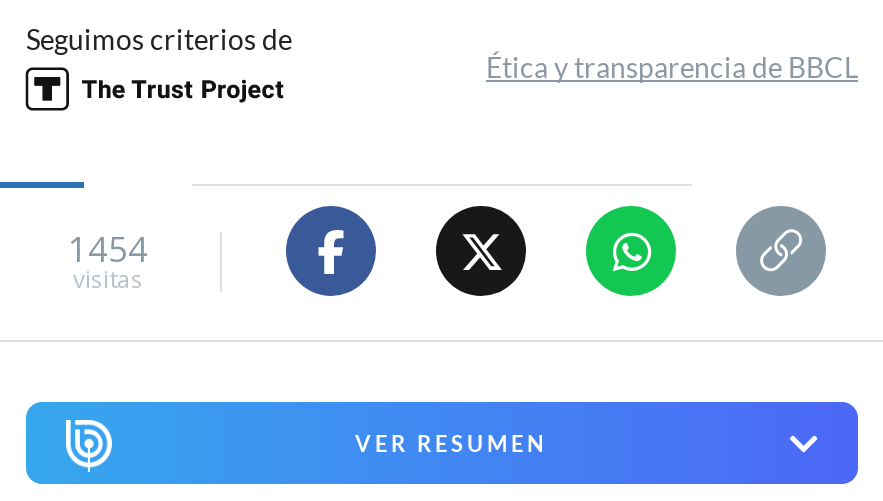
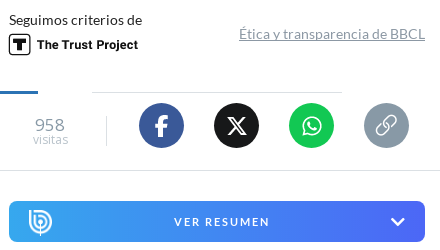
[68,226,148,272] 1454 -> [35,113,65,136] 958

